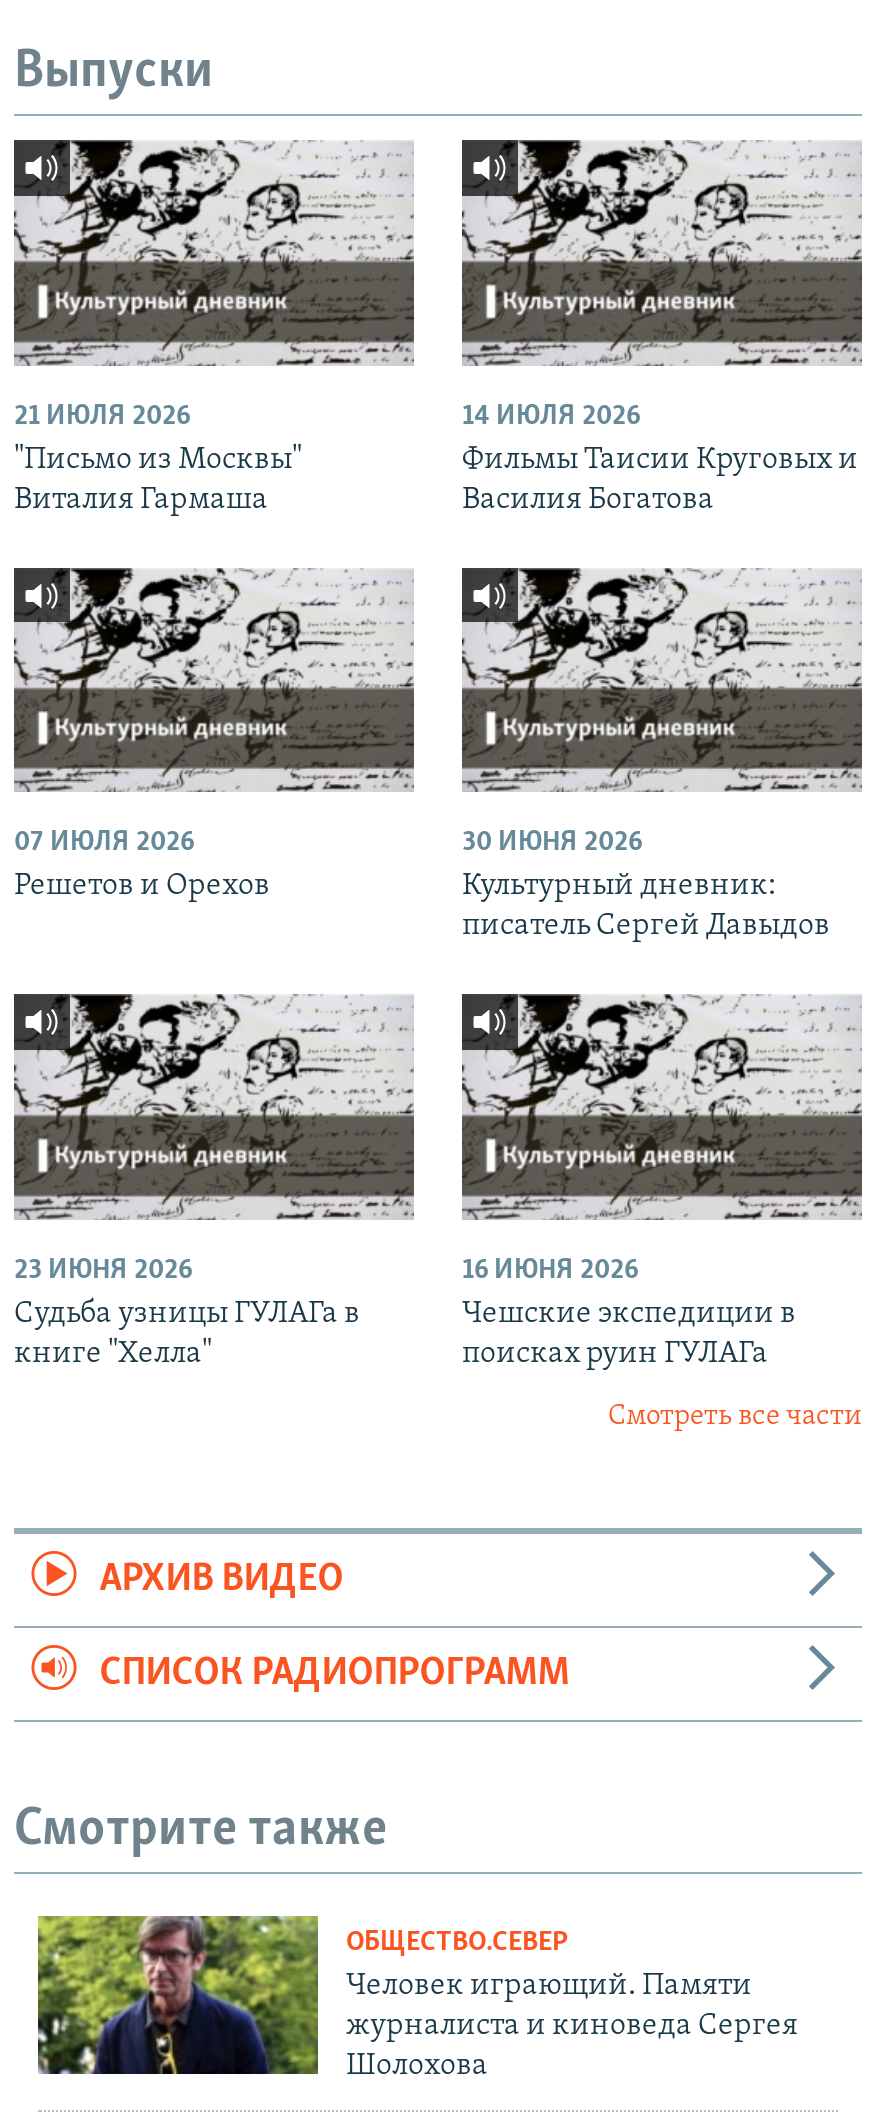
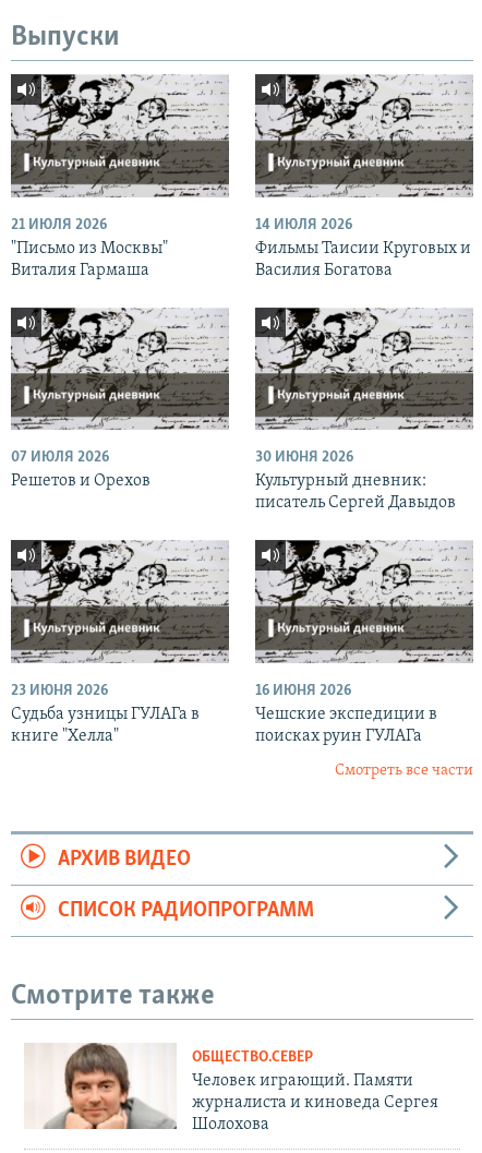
[36,1914,320,2076] [image] -> [24,1043,177,1130] [image]

